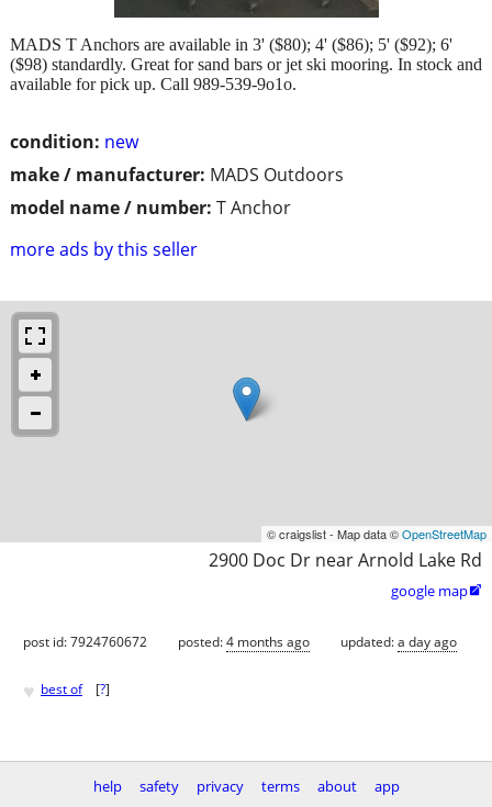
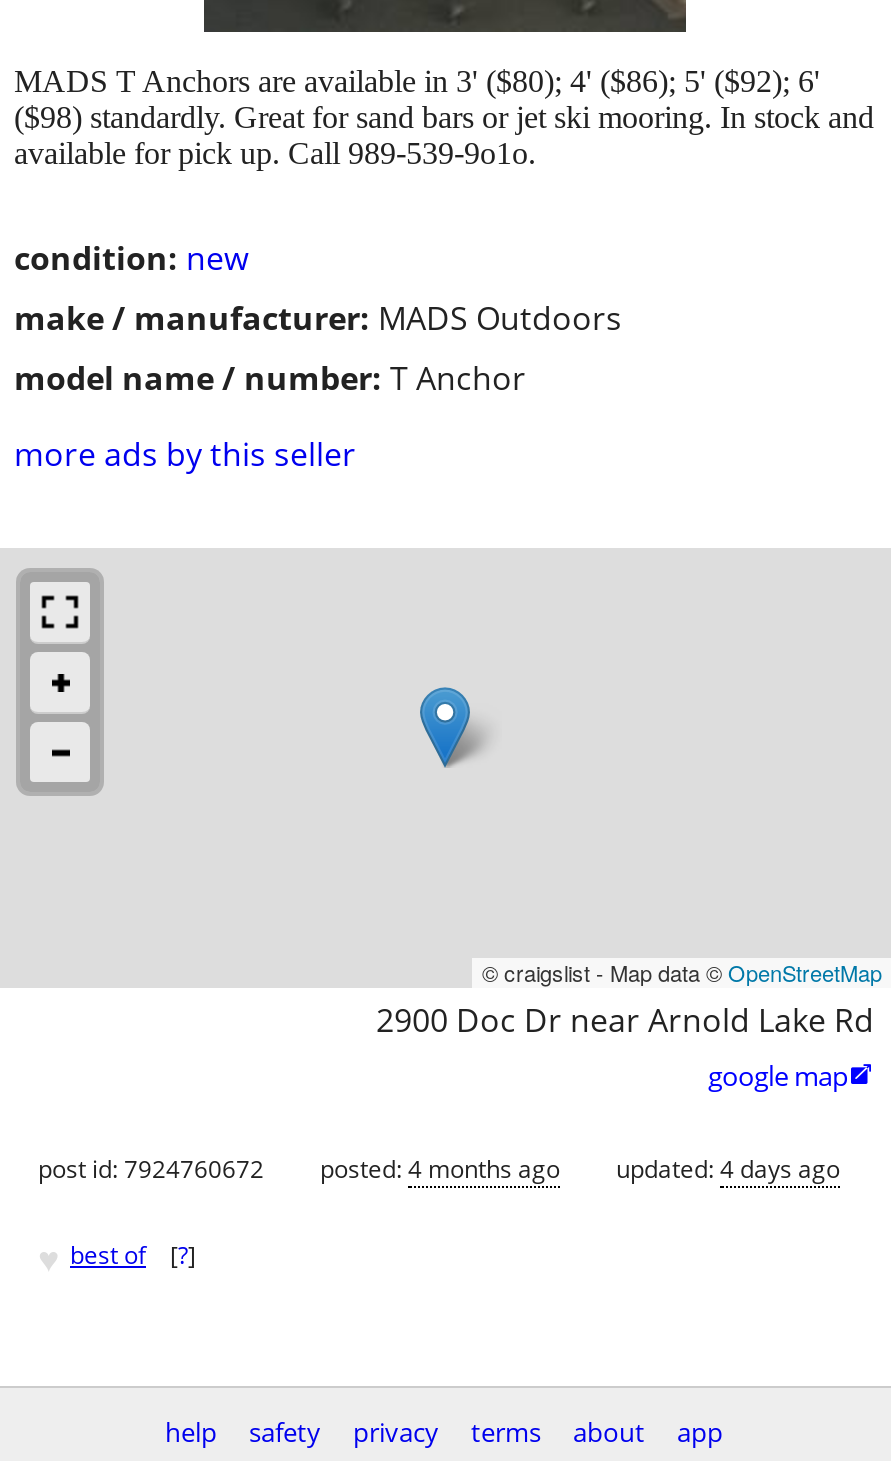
[340,632,457,651] updated: a day ago -> [616,1152,840,1186] updated: 4 days ago

